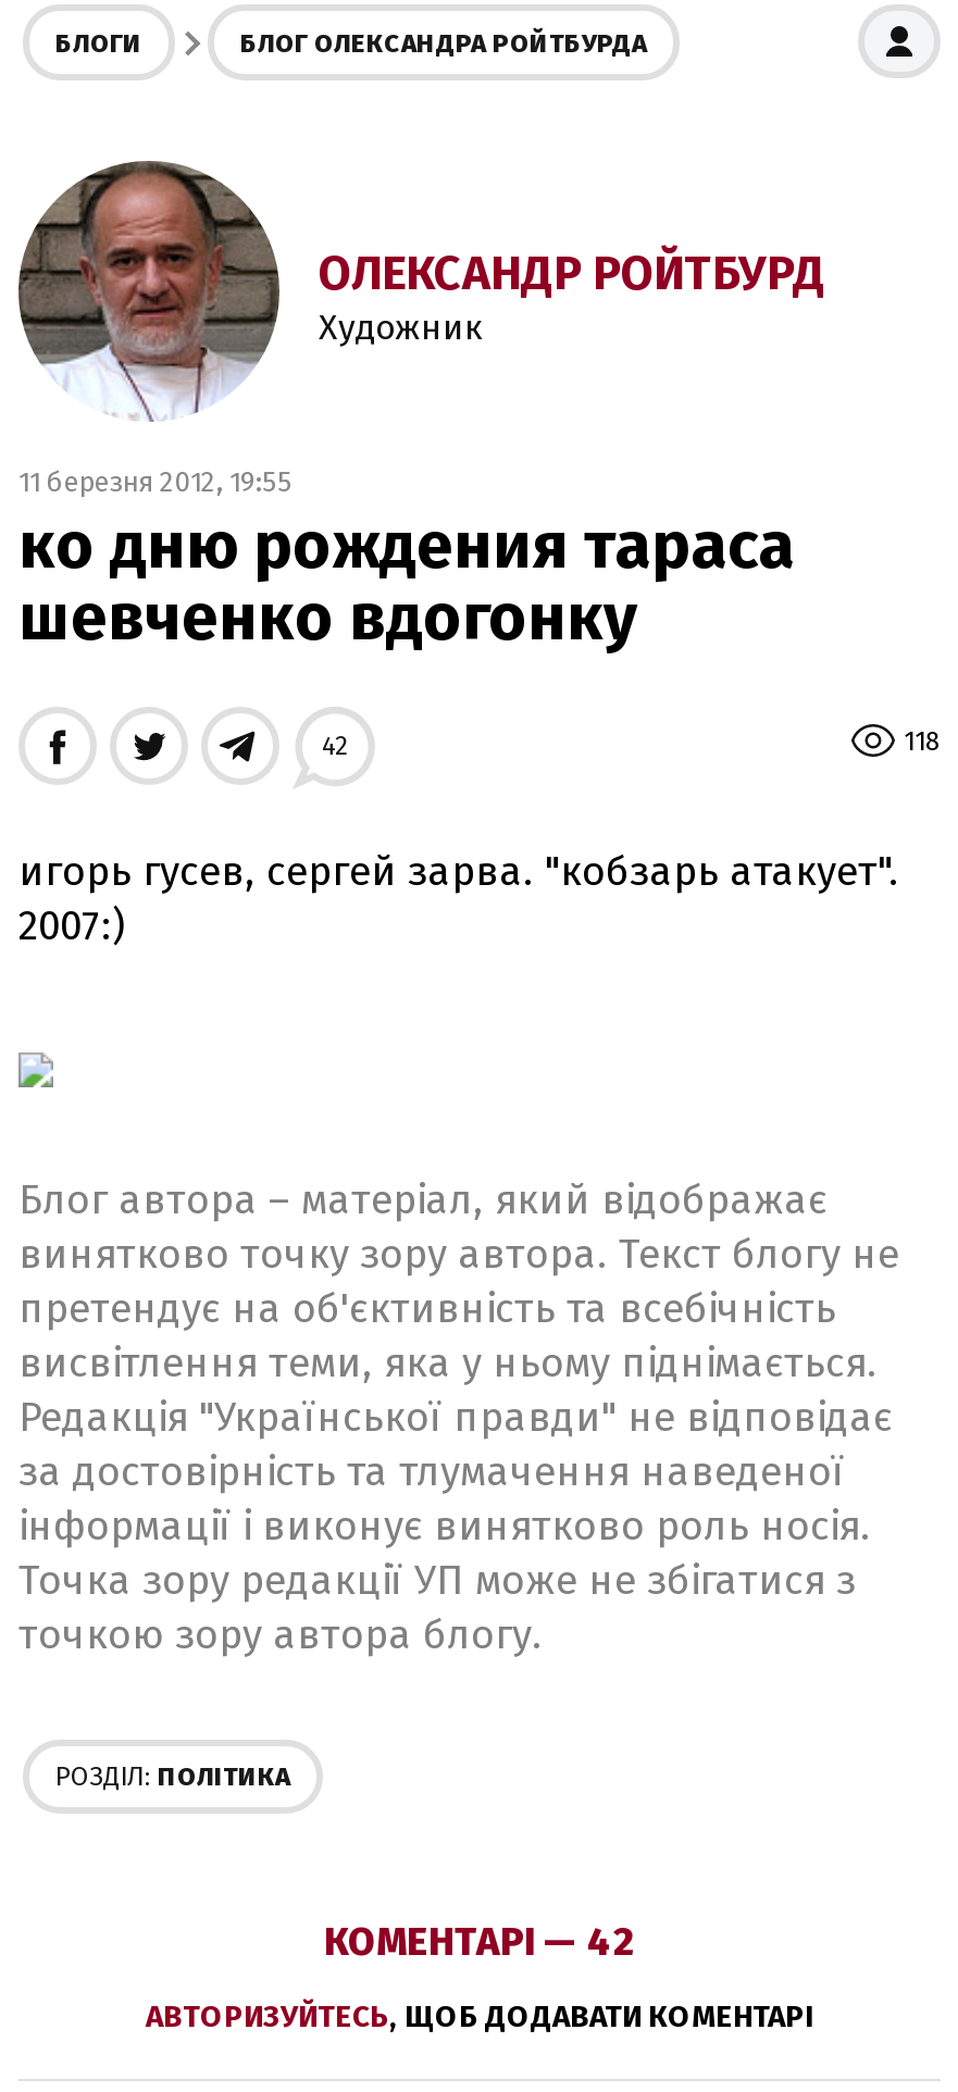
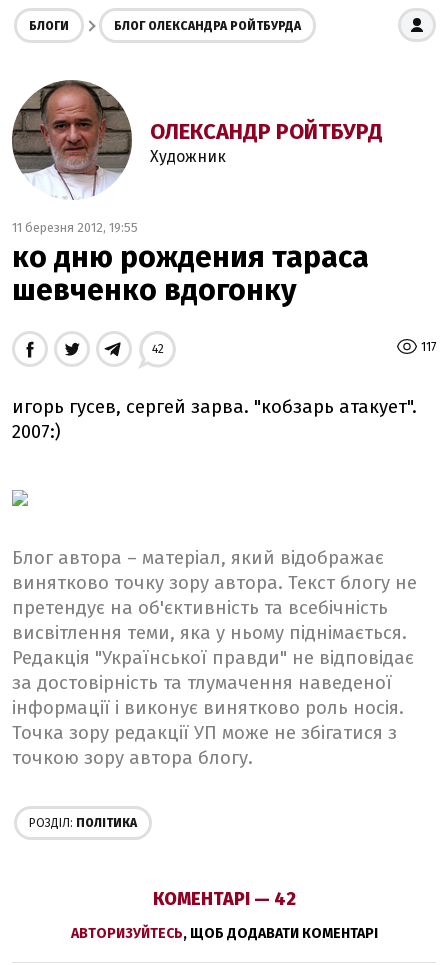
[904,726,941,757] 118 -> [421,340,436,354] 117

